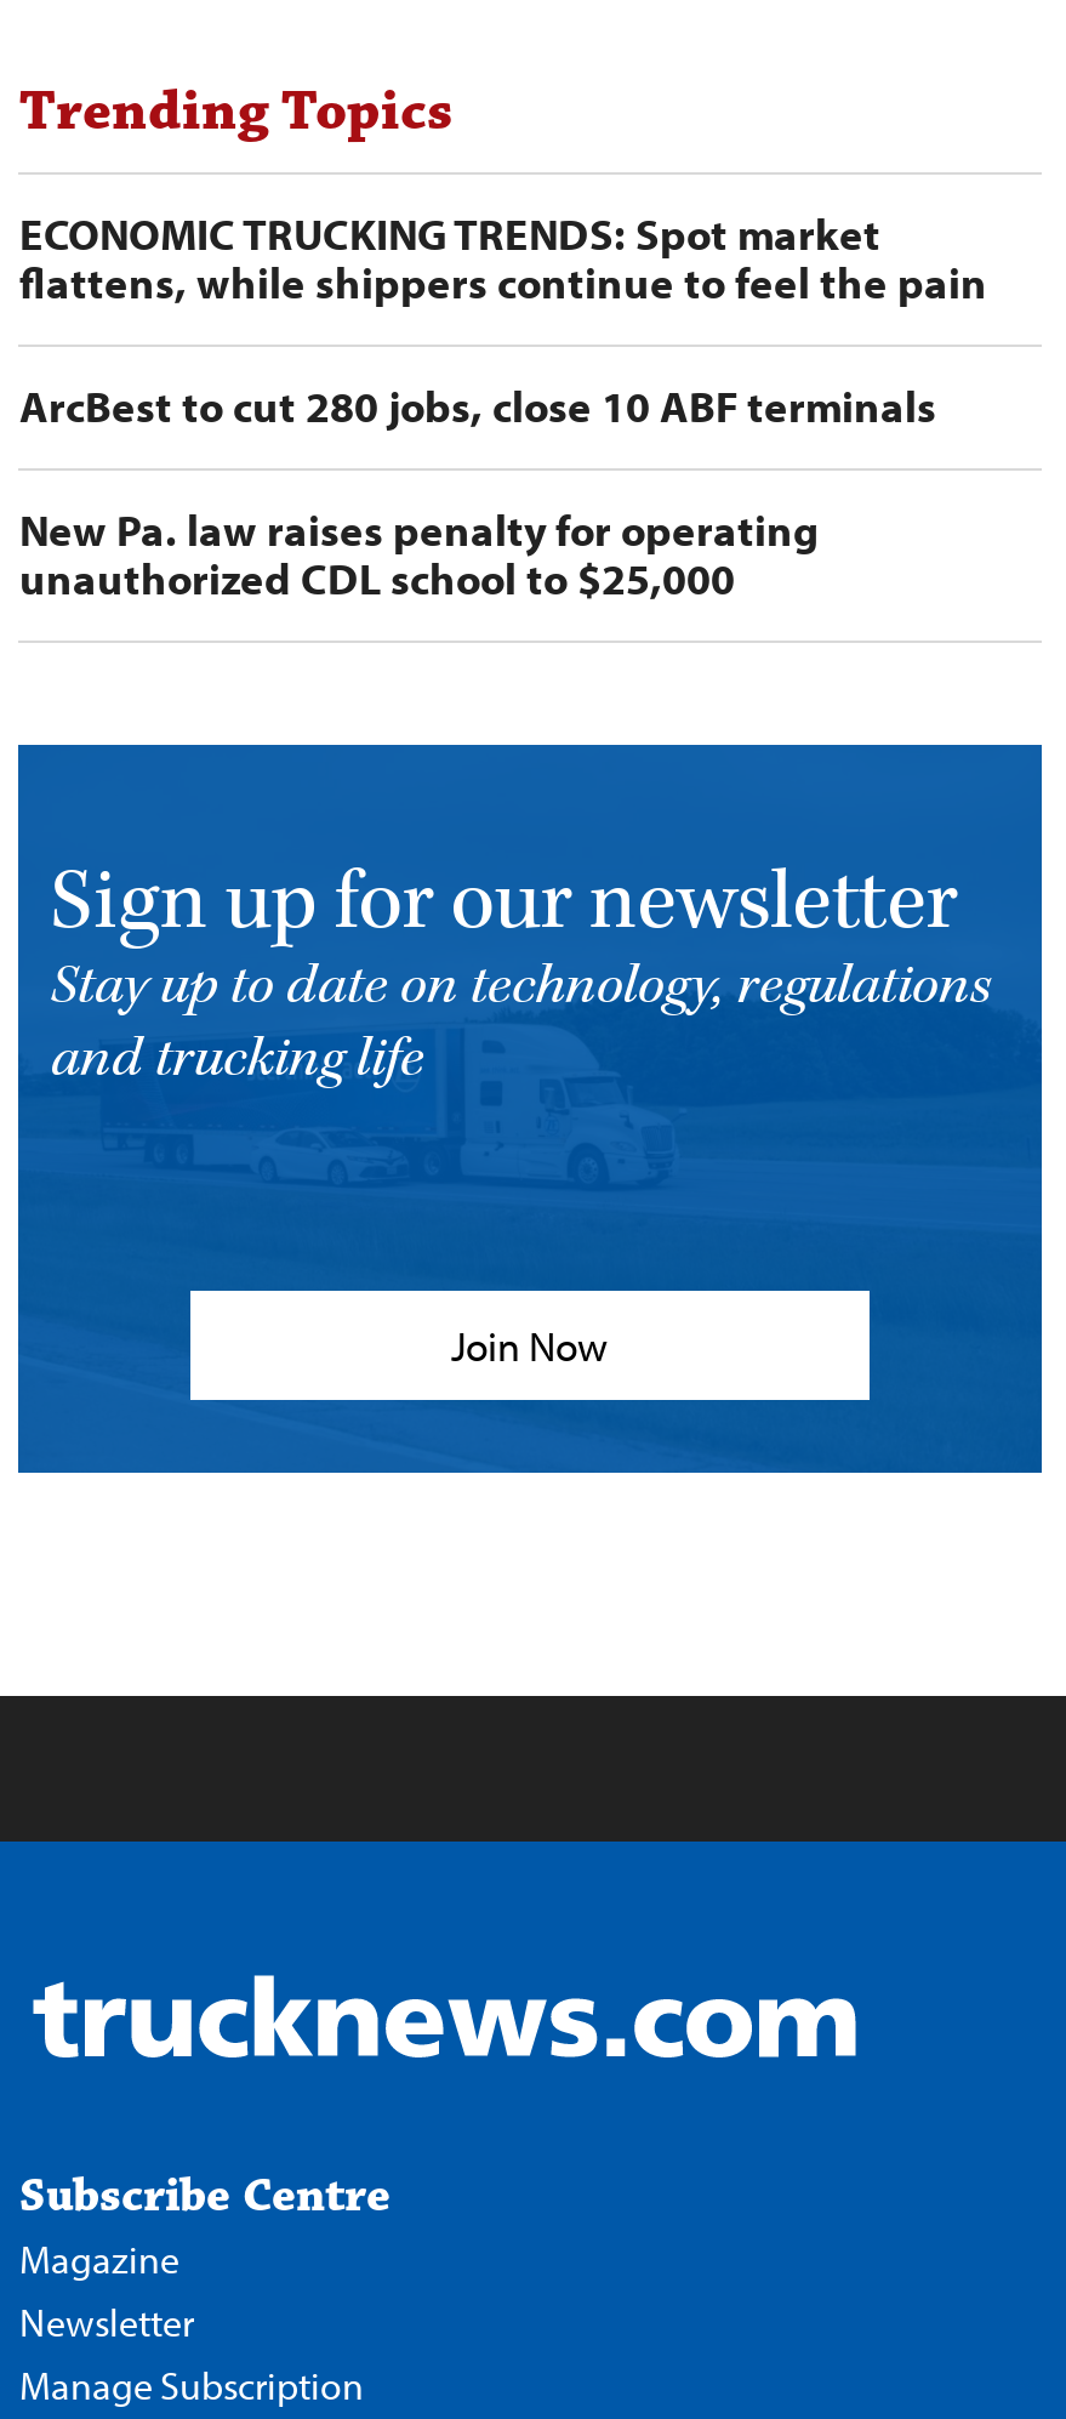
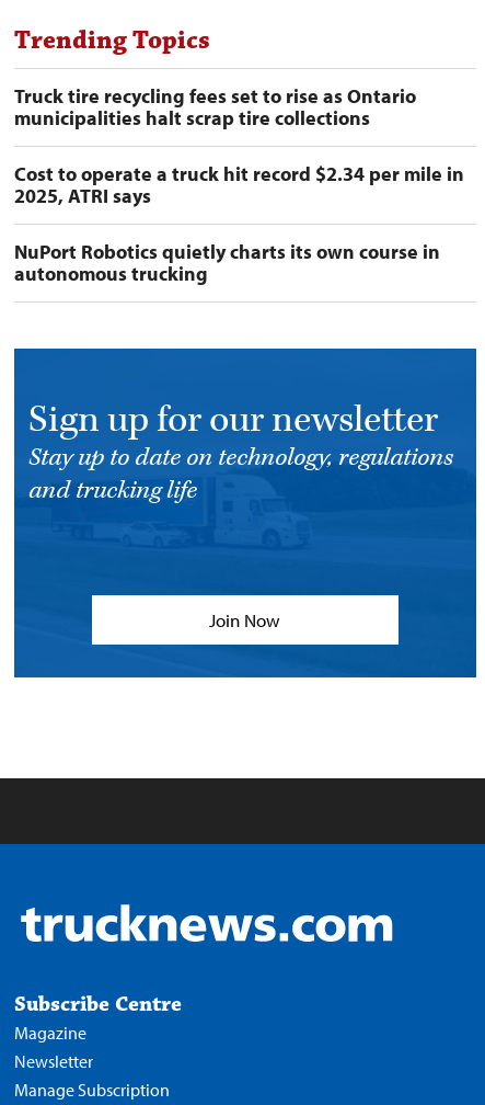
[19,206,987,311] ECONOMIC TRUCKING TRENDS: Spot market | flattens, while shippers continue to feel the pain -> [15,83,416,131] Truck tire recycling fees set to rise as Ontario | municipalities halt scrap tire collections
[19,379,936,435] ArcBest to cut 280 jobs, close 10 ABF terminals -> [15,161,465,208] Cost to operate a truck hit record $2.34 per mile in | 2025, ATRI says
[19,502,820,607] New Pa. law raises penalty for operating | unauthorized CDL school to $25,000 -> [15,239,441,286] NuPort Robotics quietly charts its own course in | autonomous trucking

